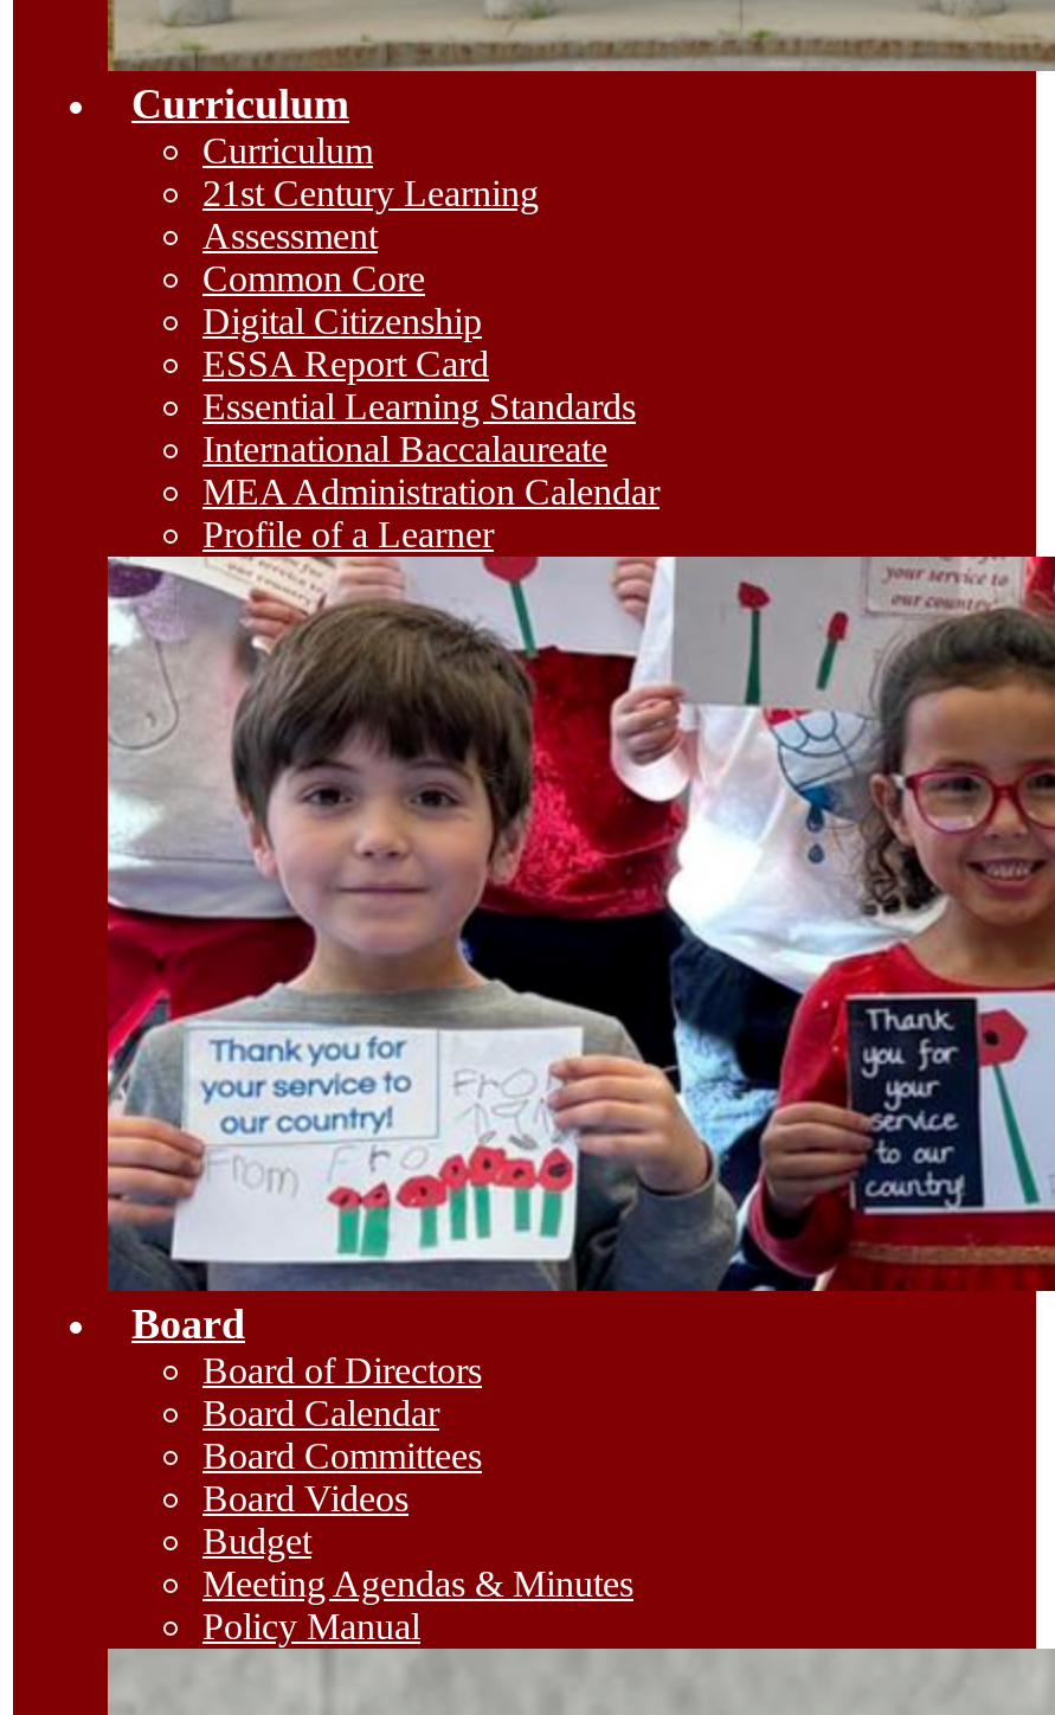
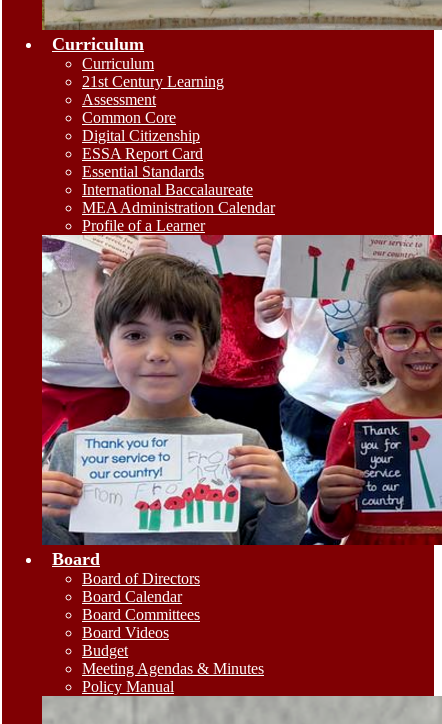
[202,386,636,426] Essential Learning Standards -> [82,163,204,180] Essential Standards

